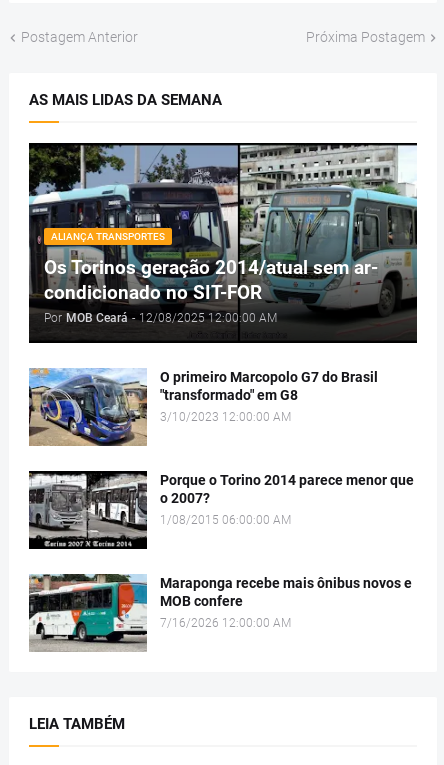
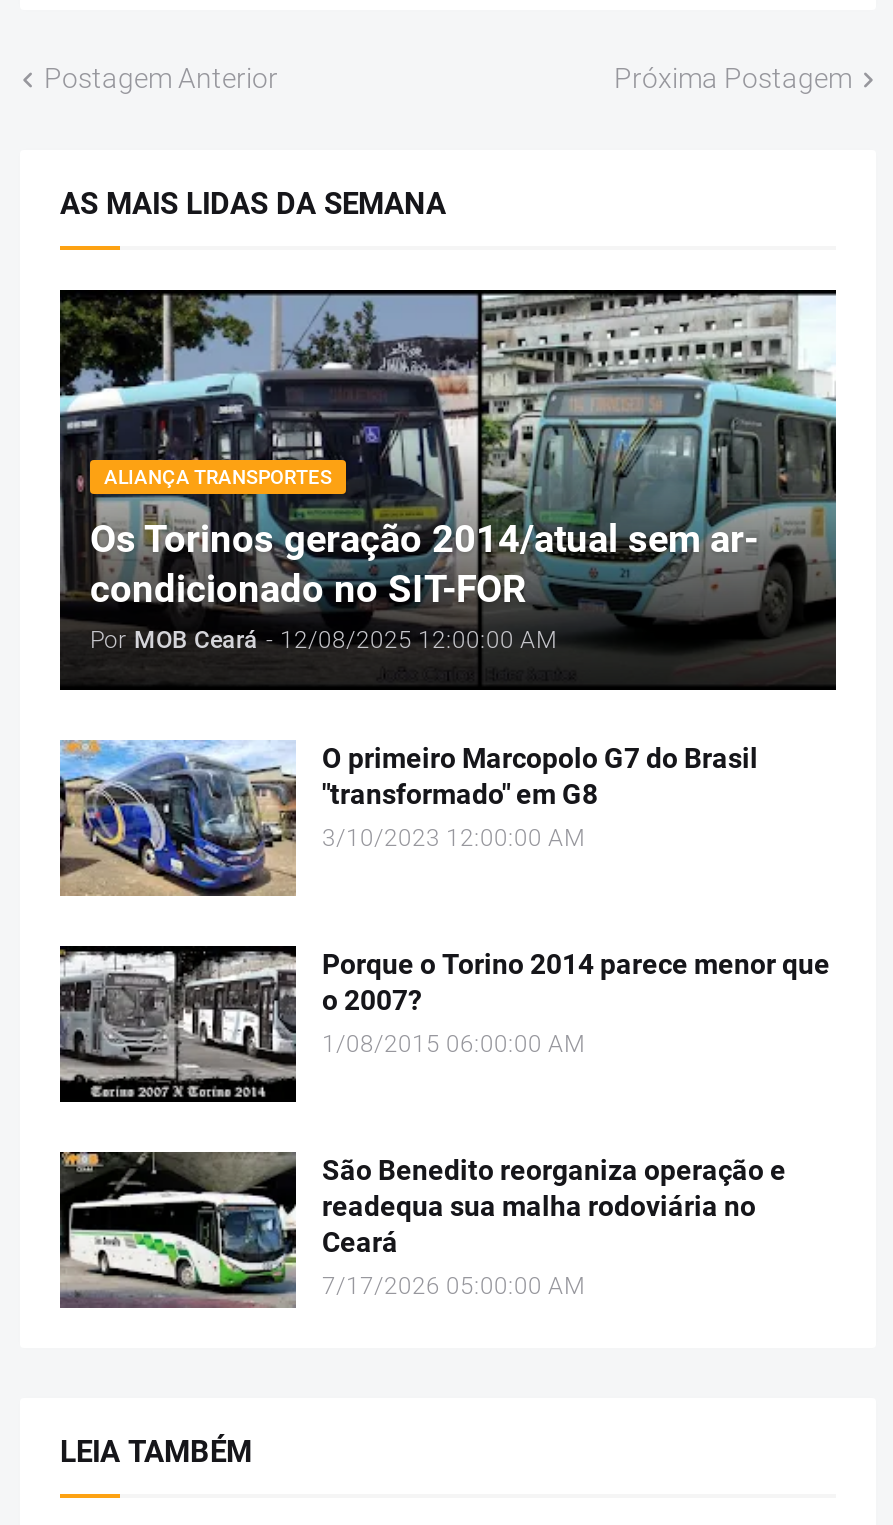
[29,574,412,651] [image] | Maraponga recebe mais ônibus novos e | MOB confere | 7/16/2026 12:00:00 AM -> [58,1150,786,1308] [image] | São Benedito reorganiza operação e | readequa sua malha rodoviária no | Ceará | 7/17/2026 05:00:00 AM

